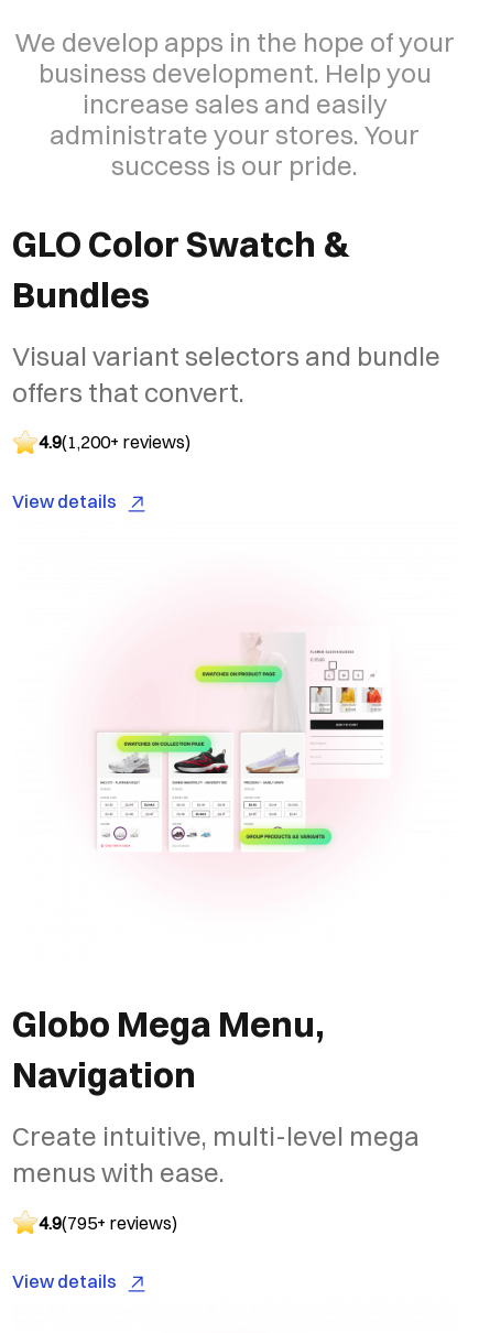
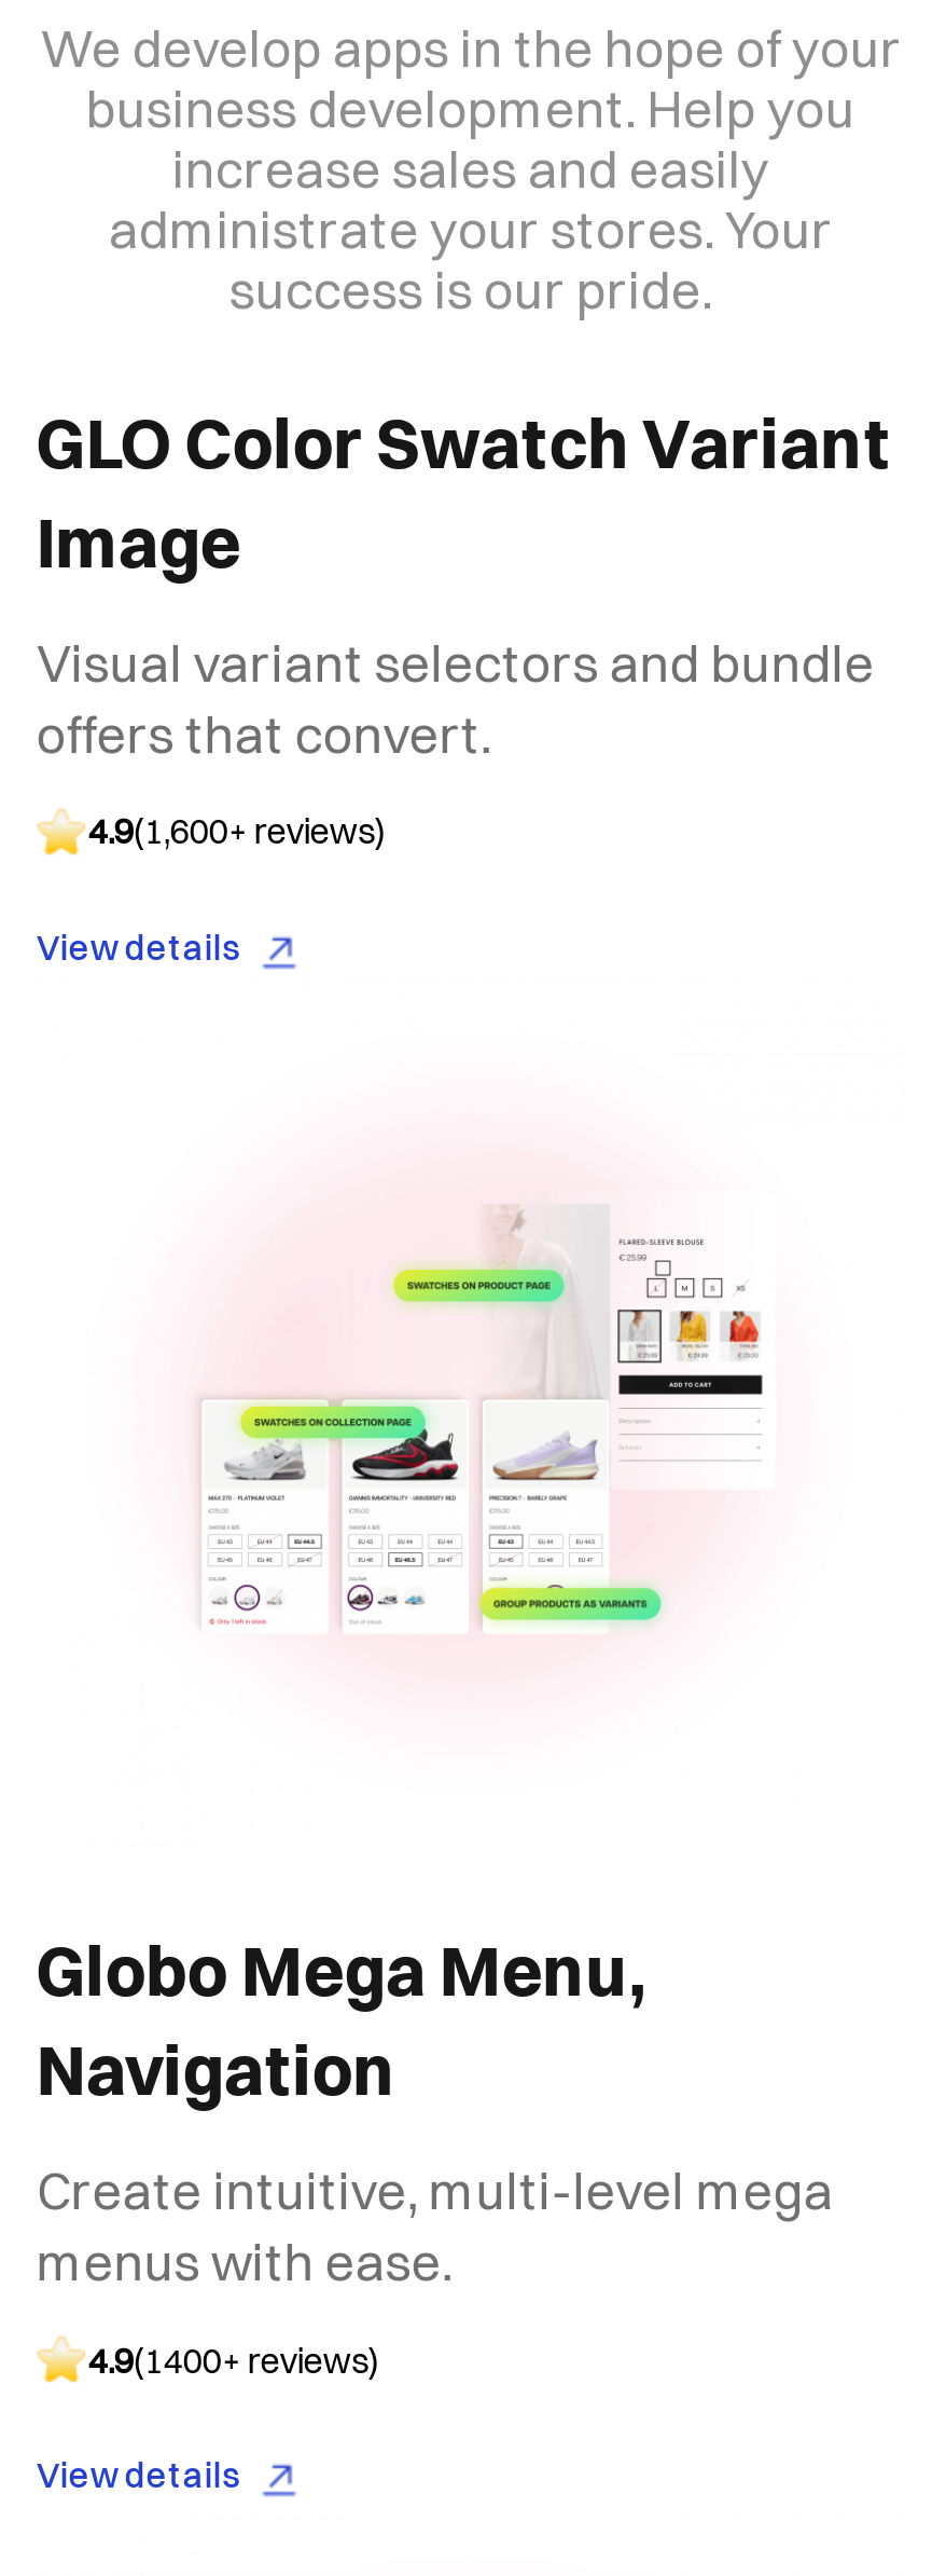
[13,222,351,316] GLO Color Swatch & | Bundles -> [36,401,892,584] GLO Color Swatch Variant | Image
[39,431,191,453] 4.9(1,200+ reviews) -> [88,810,386,853] 4.9(1,600+ reviews)
[39,1211,178,1233] 4.9(795+ reviews) -> [88,2338,379,2381] 4.9(1400+ reviews)

